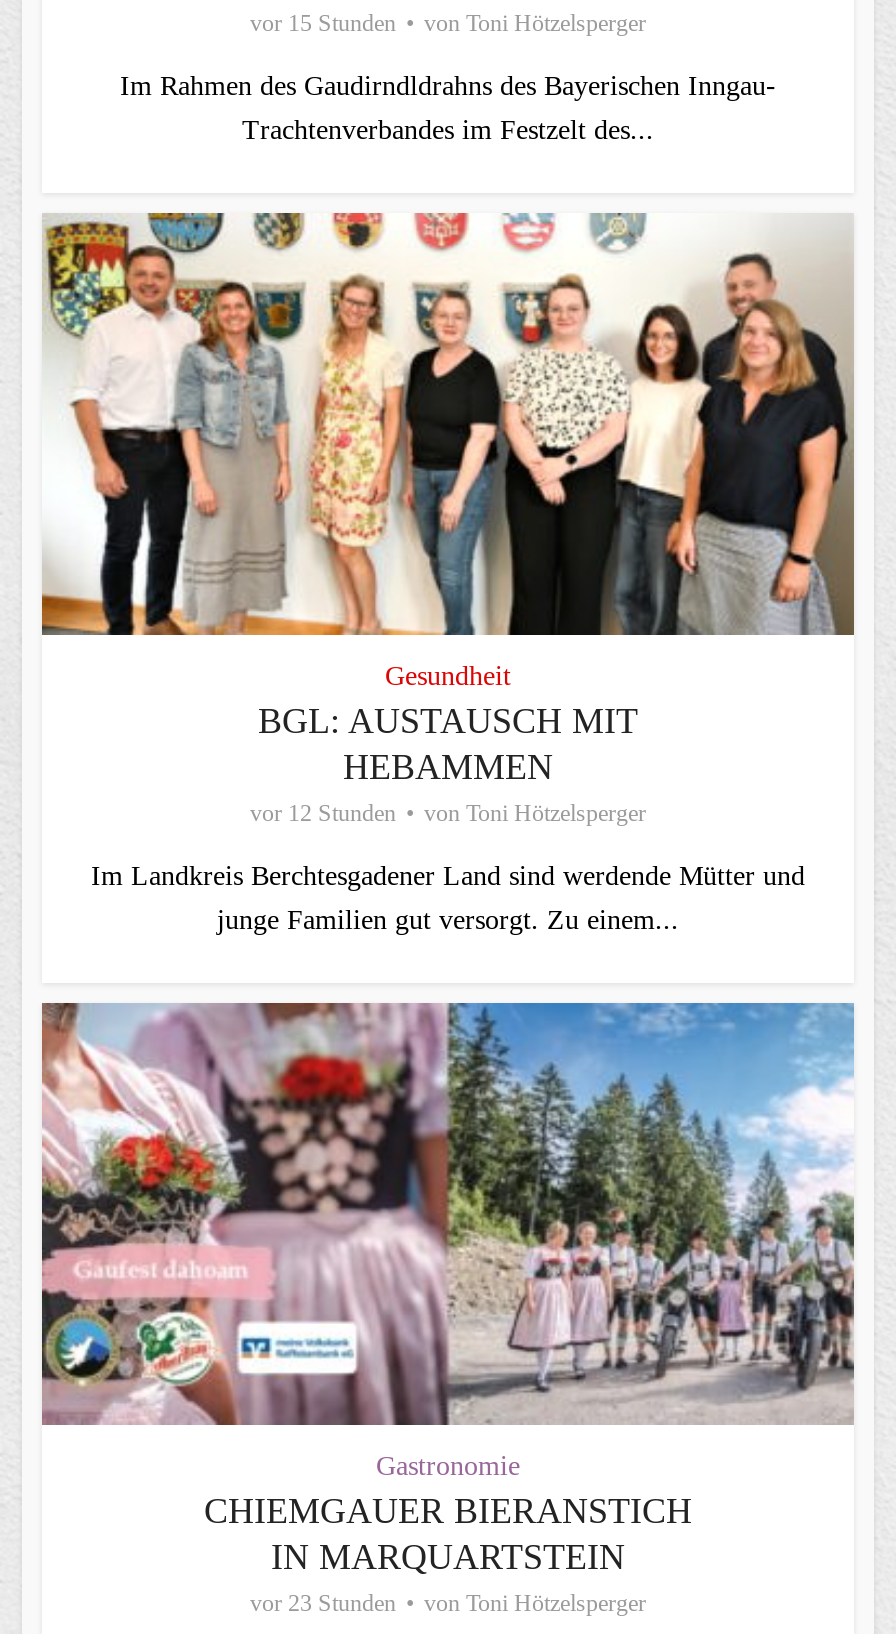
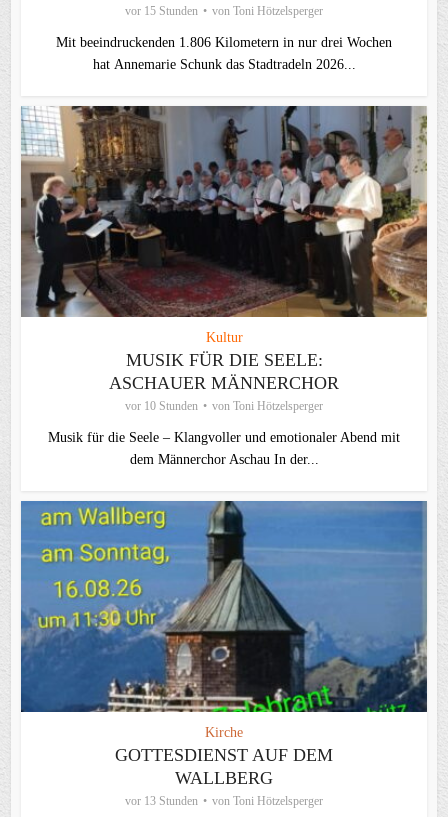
[120,71,776,101] Im Rahmen des Gaudirndldrahns des Bayerischen Inngau- -> [56,35,392,50] Mit beeindruckenden 1.806 Kilometern in nur drei Wochen
[242,115,654,145] Trachtenverbandes im Festzelt des... -> [92,57,355,72] hat Annemarie Schunk das Stadtradeln 2026...
[40,212,854,826] [image] | Gesundheit | BGL: AUSTAUSCH MIT | HEBAMMEN | vor 12 Stunden -> [20,105,427,413] [image] | Kultur | MUSIK FÜR DIE SEELE: | ASCHAUER MÄNNERCHOR | vor 10 Stunden
[91,860,805,890] Im Landkreis Berchtesgadener Land sind werdende Mütter und -> [48,430,400,445] Musik für die Seele – Klangvoller und emotionaler Abend mit
[217,904,679,934] junge Familien gut versorgt. Zu einem... -> [129,452,318,467] dem Männerchor Aschau In der...
[40,1002,856,1616] [image] | Gastronomie | CHIEMGAUER BIERANSTICH | IN MARQUARTSTEIN | vor 23 Stunden -> [20,500,428,808] [image] | Kirche | GOTTESDIENST AUF DEM | WALLBERG | vor 13 Stunden

